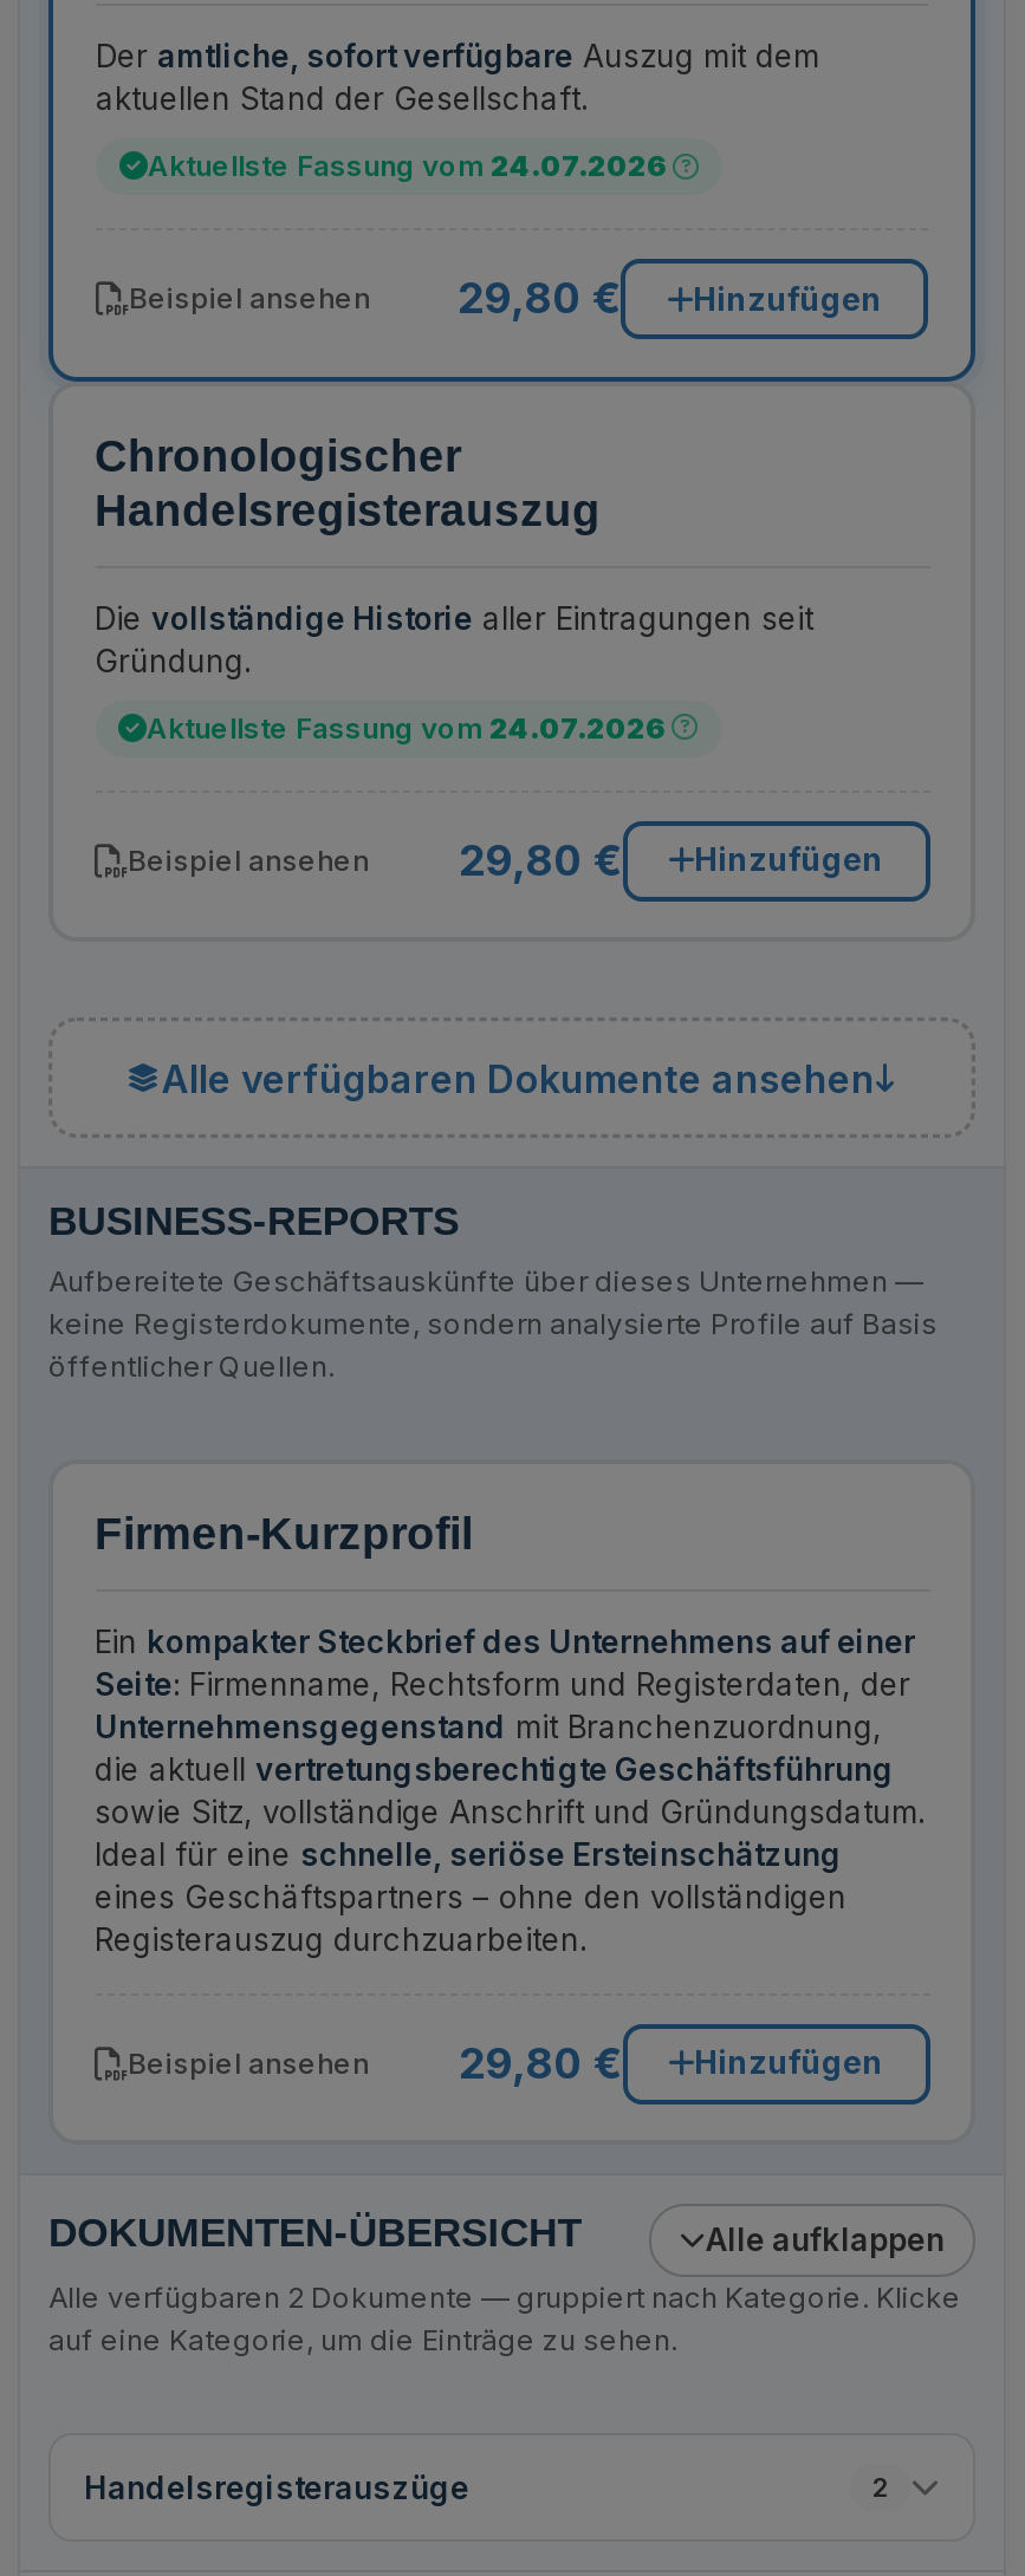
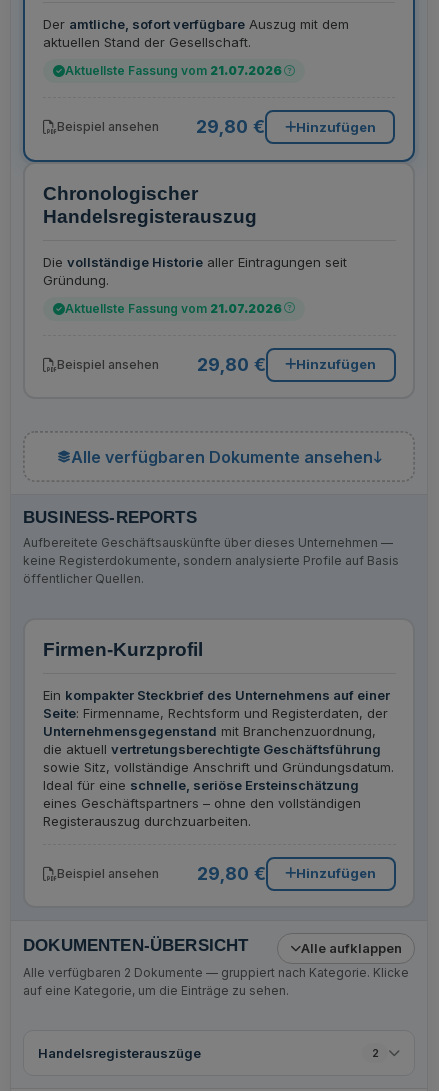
[148,148,668,184] Aktuellste Fassung vom 24.07.2026 -> [65,63,282,78] Aktuellste Fassung vom 21.07.2026
[147,709,667,745] Aktuellste Fassung vom 24.07.2026 -> [64,301,281,316] Aktuellste Fassung vom 21.07.2026

